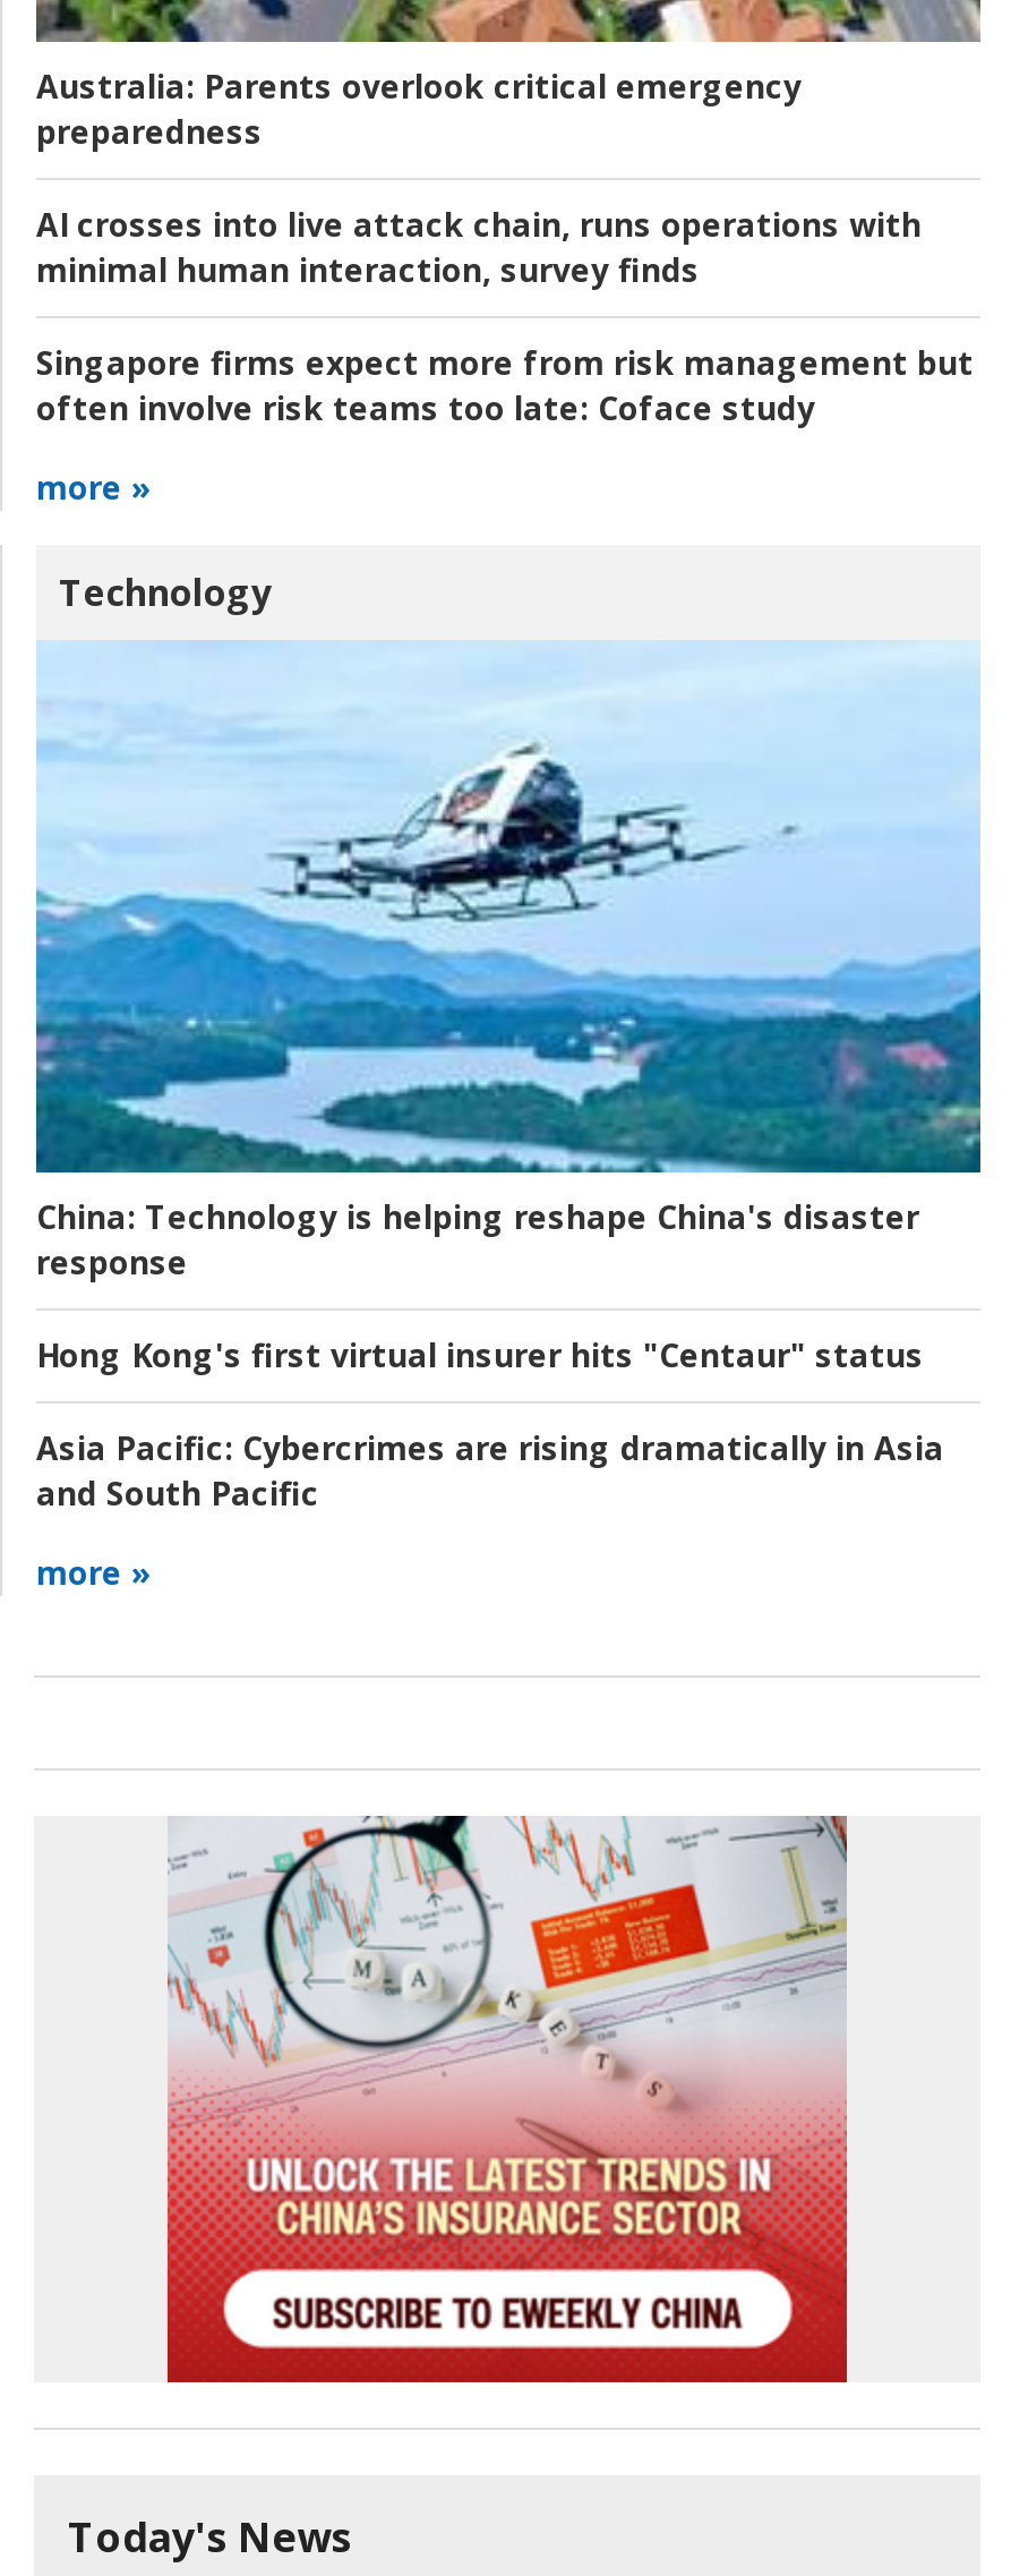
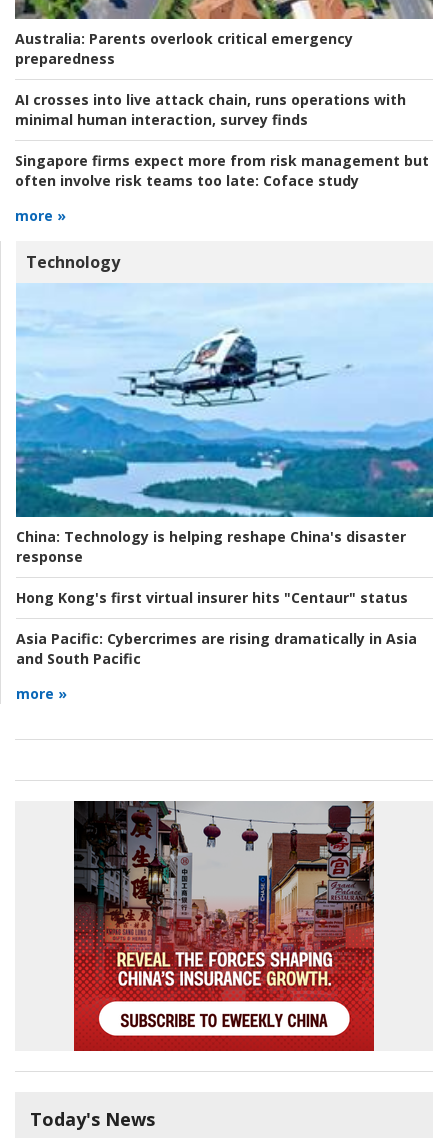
[168,1815,847,2272] [image] -> [73,800,375,1003] [image]

